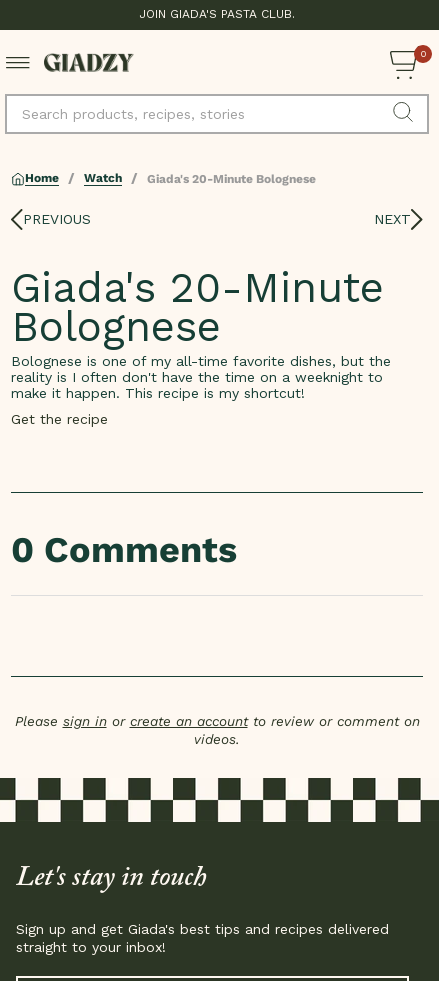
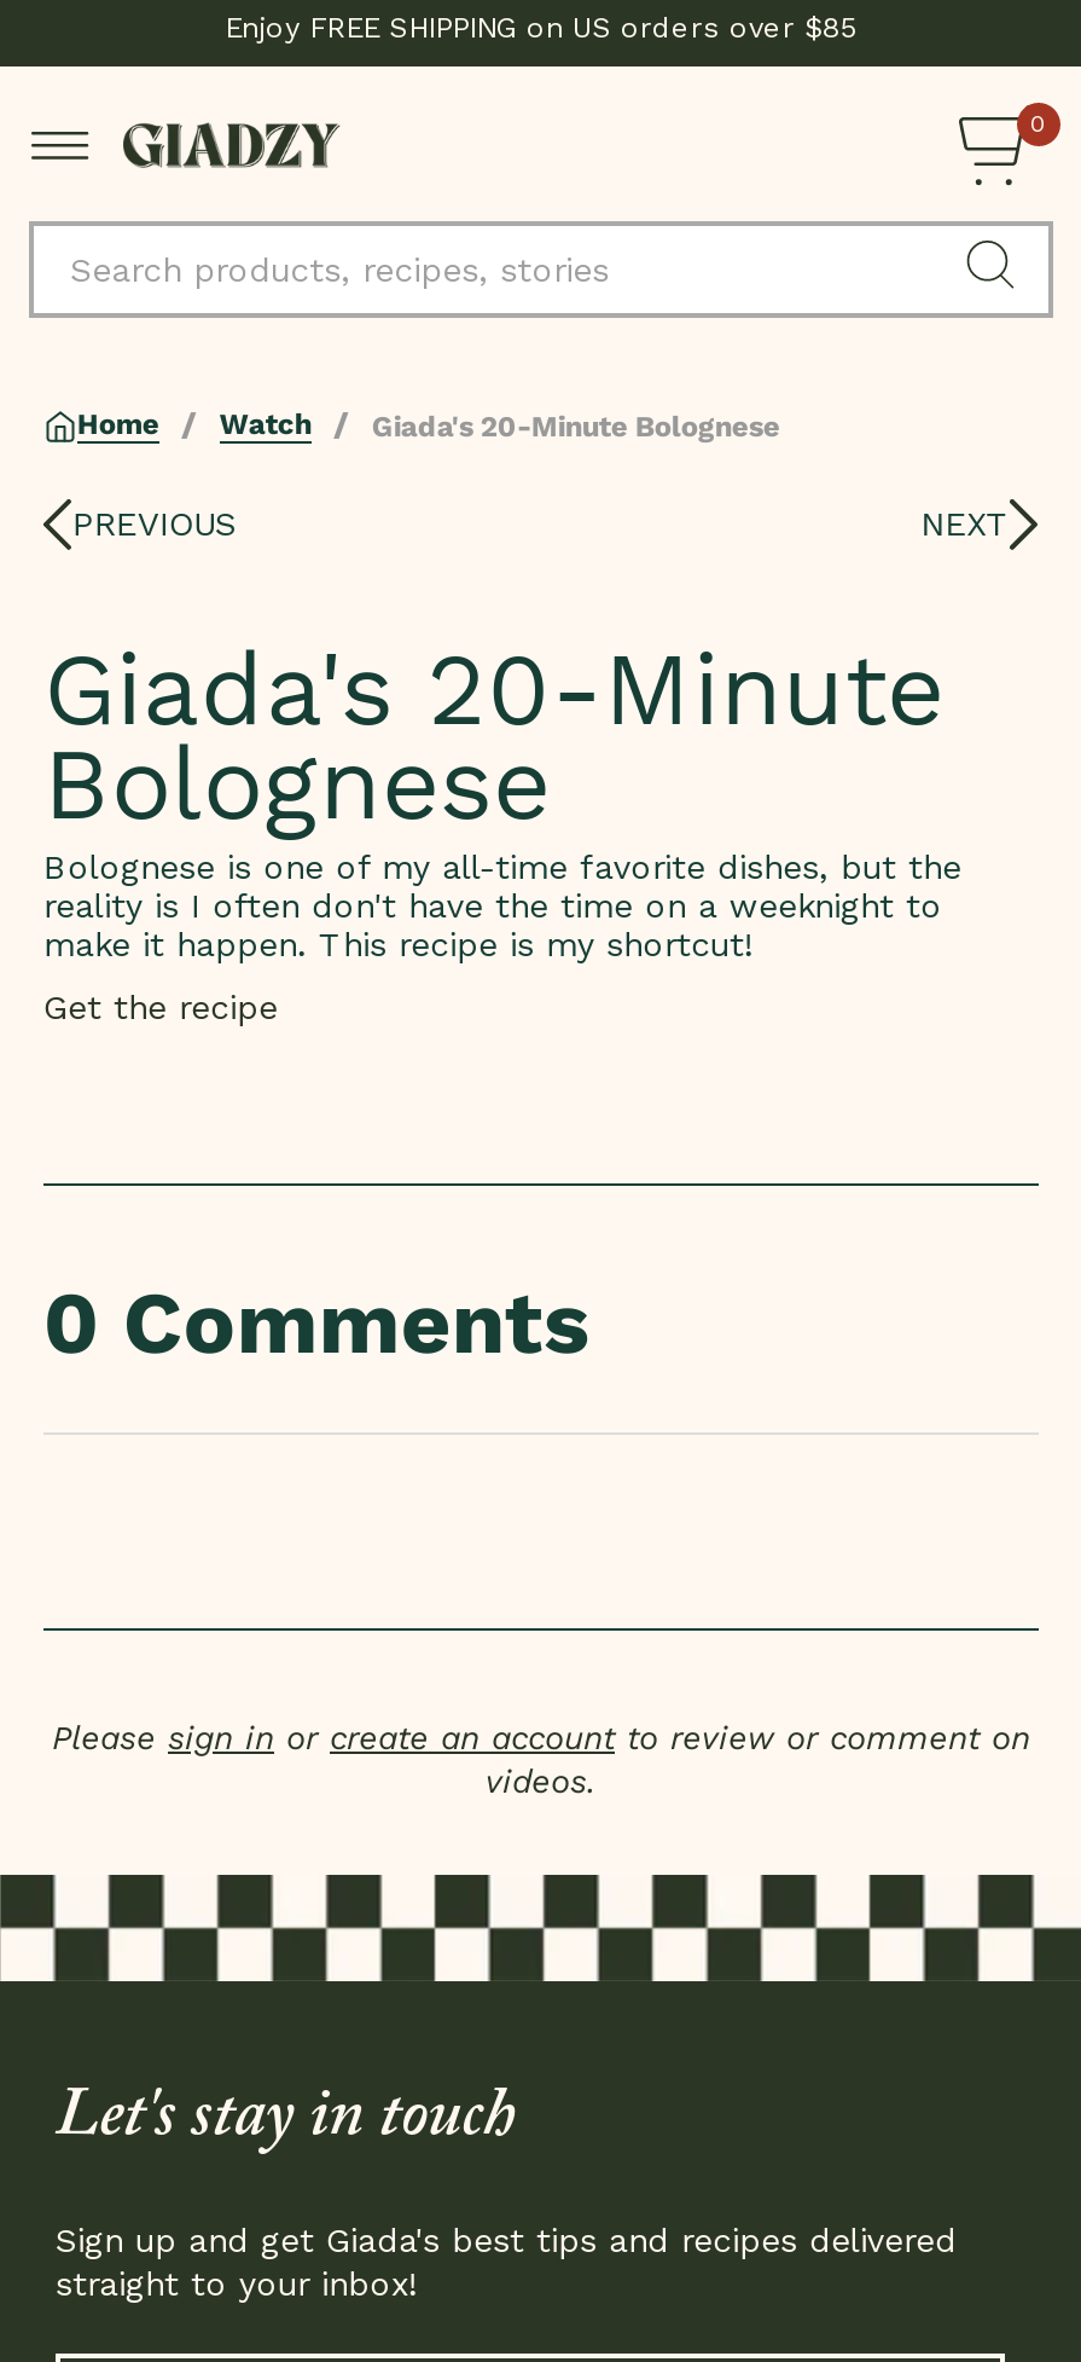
[139,7,295,21] JOIN GIADA'S PASTA CLUB. -> [224,11,857,45] Enjoy FREE SHIPPING on US orders over $85

